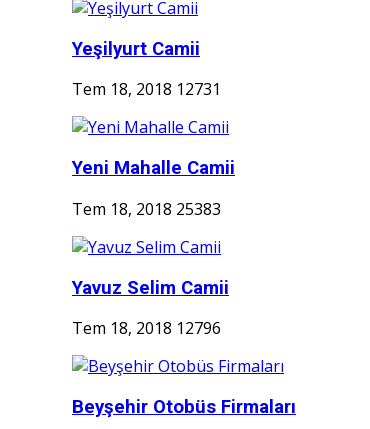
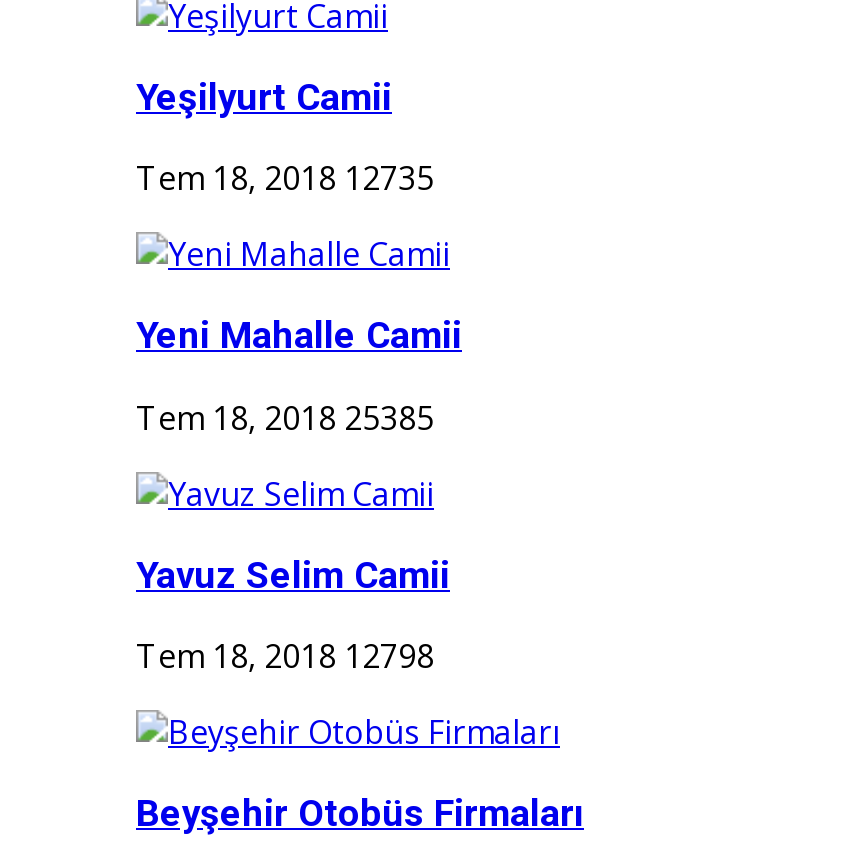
[72,78,221,100] Tem 18, 2018 12731 -> [136,157,434,201] Tem 18, 2018 12735
[72,198,221,220] Tem 18, 2018 25383 -> [136,396,434,440] Tem 18, 2018 25385
[72,317,221,339] Tem 18, 2018 12796 -> [136,634,434,678] Tem 18, 2018 12798

